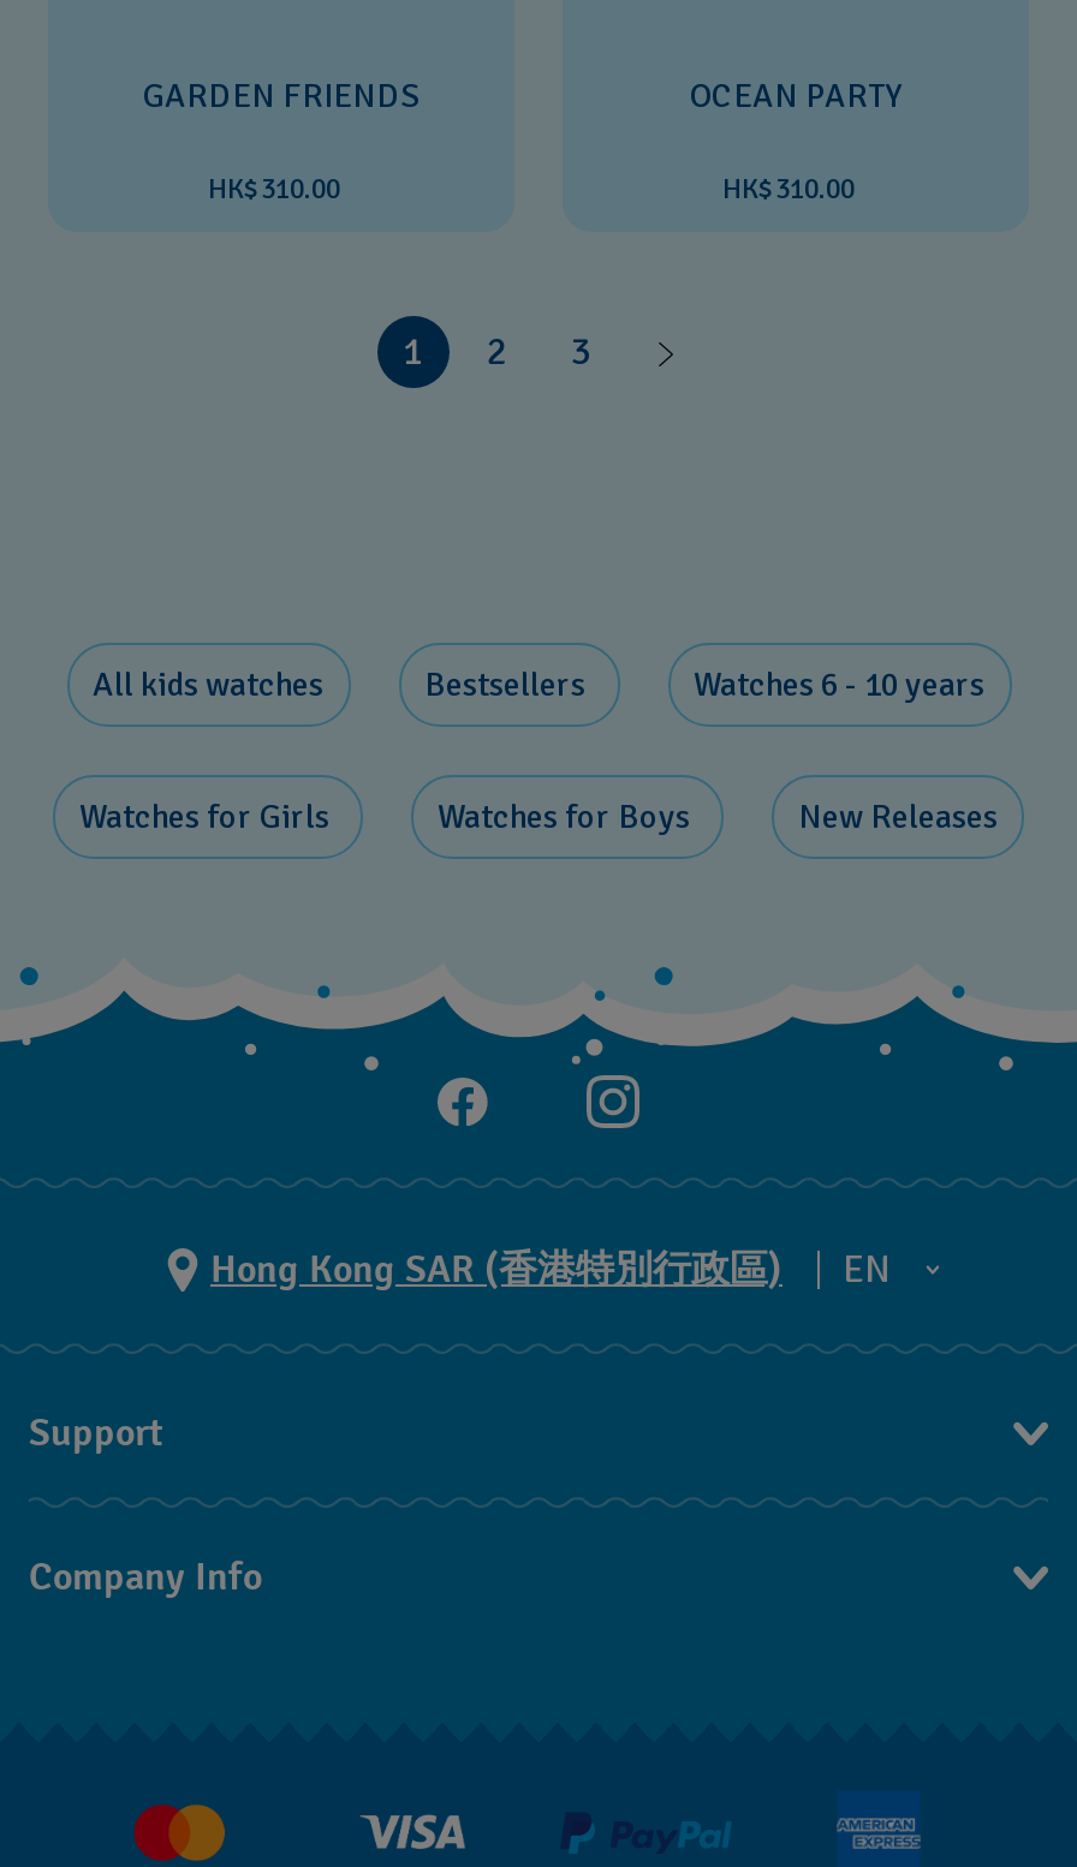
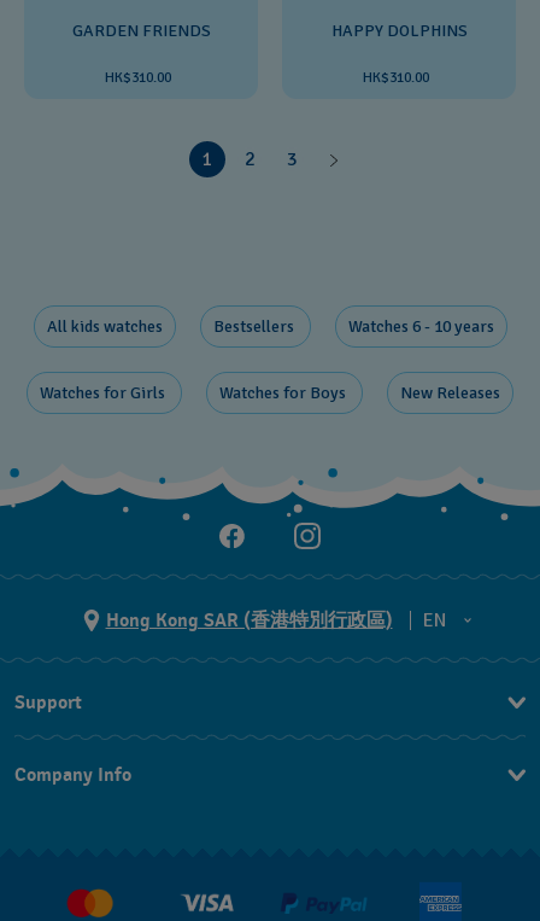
[690,76,902,117] OCEAN PARTY -> [331,21,467,41] HAPPY DOLPHINS

